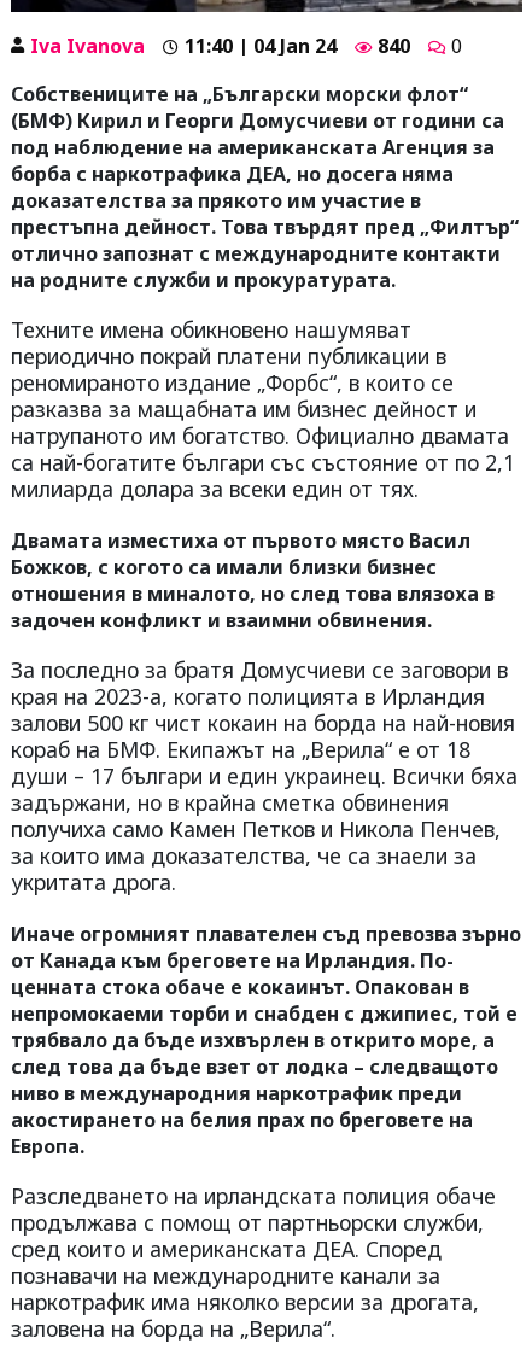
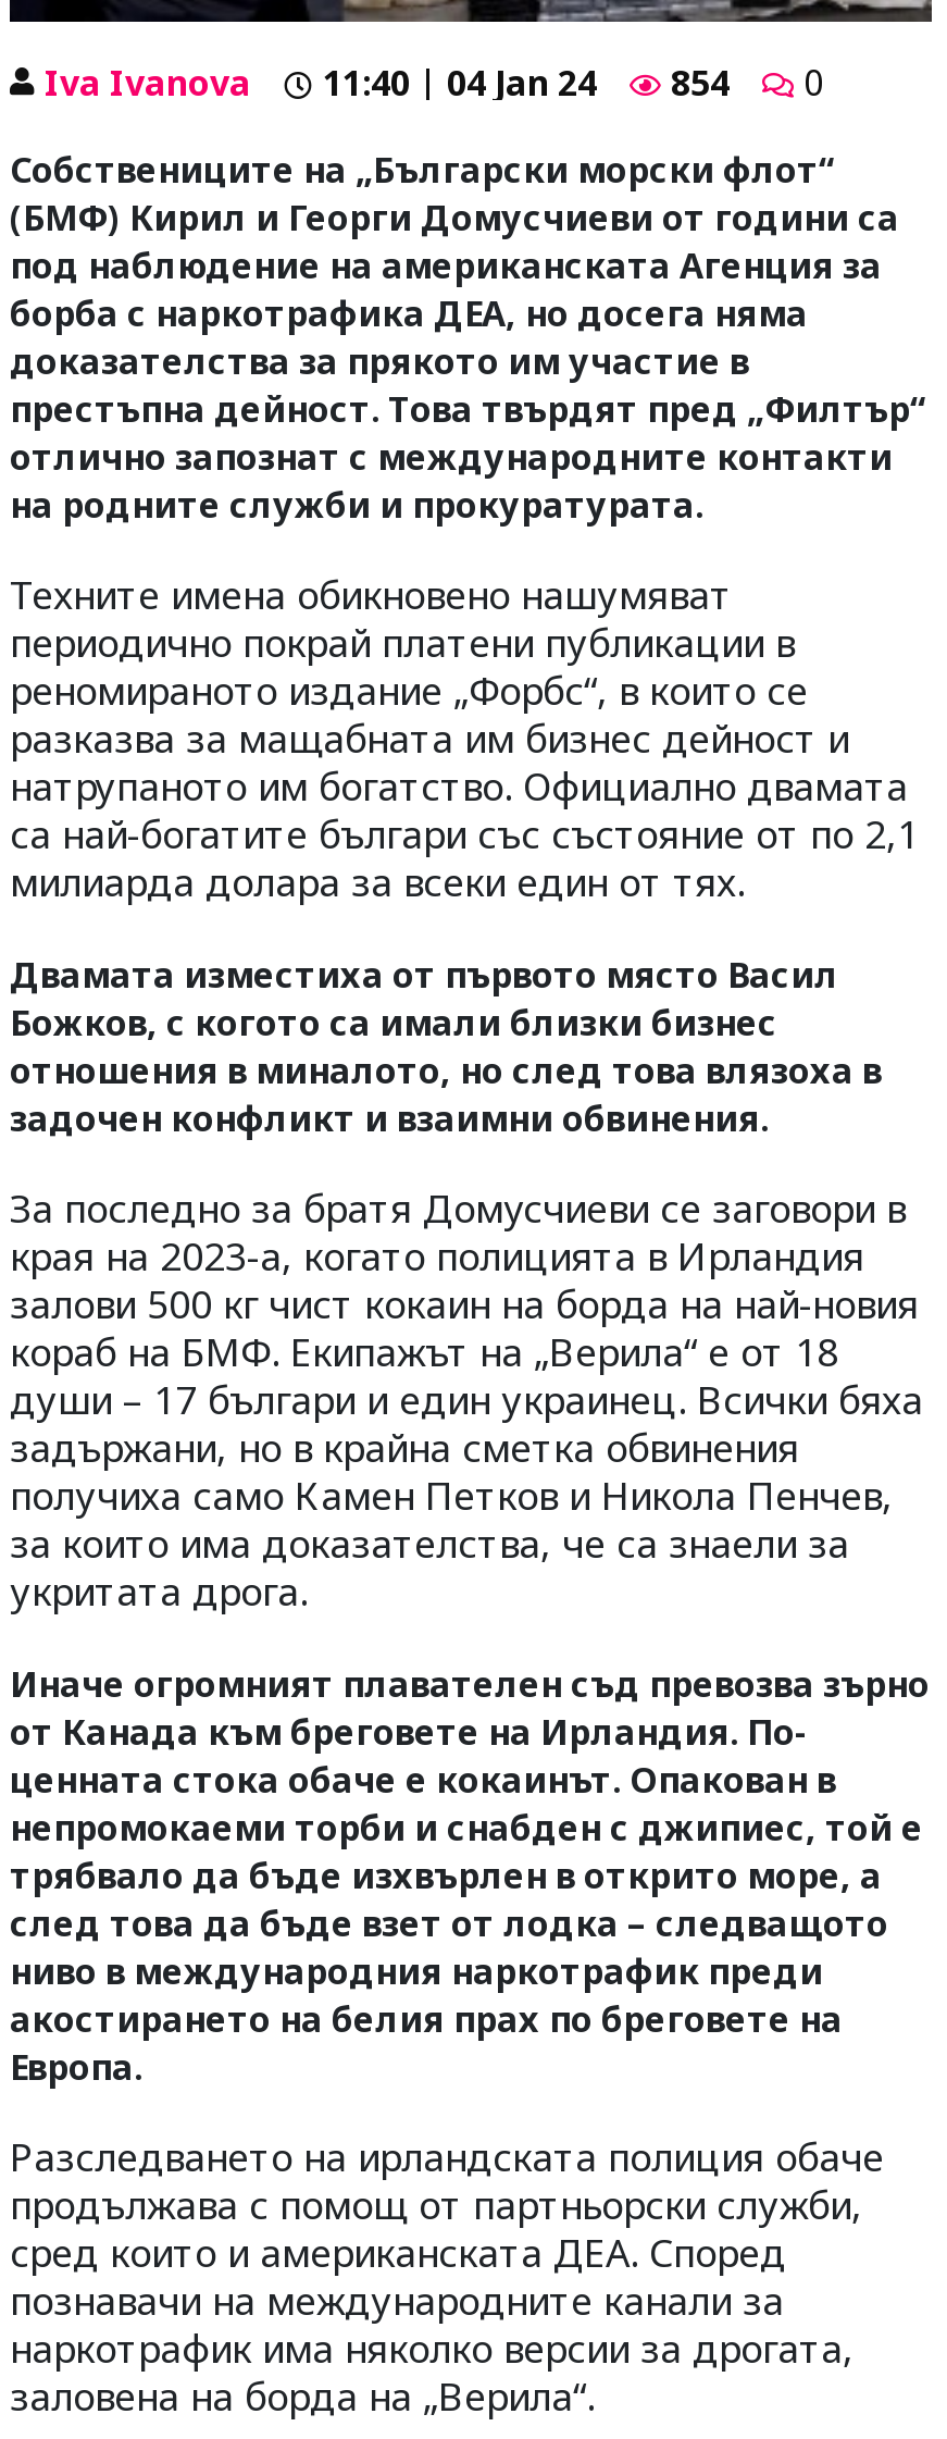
[378,32,410,59] 840 -> [671,58,730,106] 854

